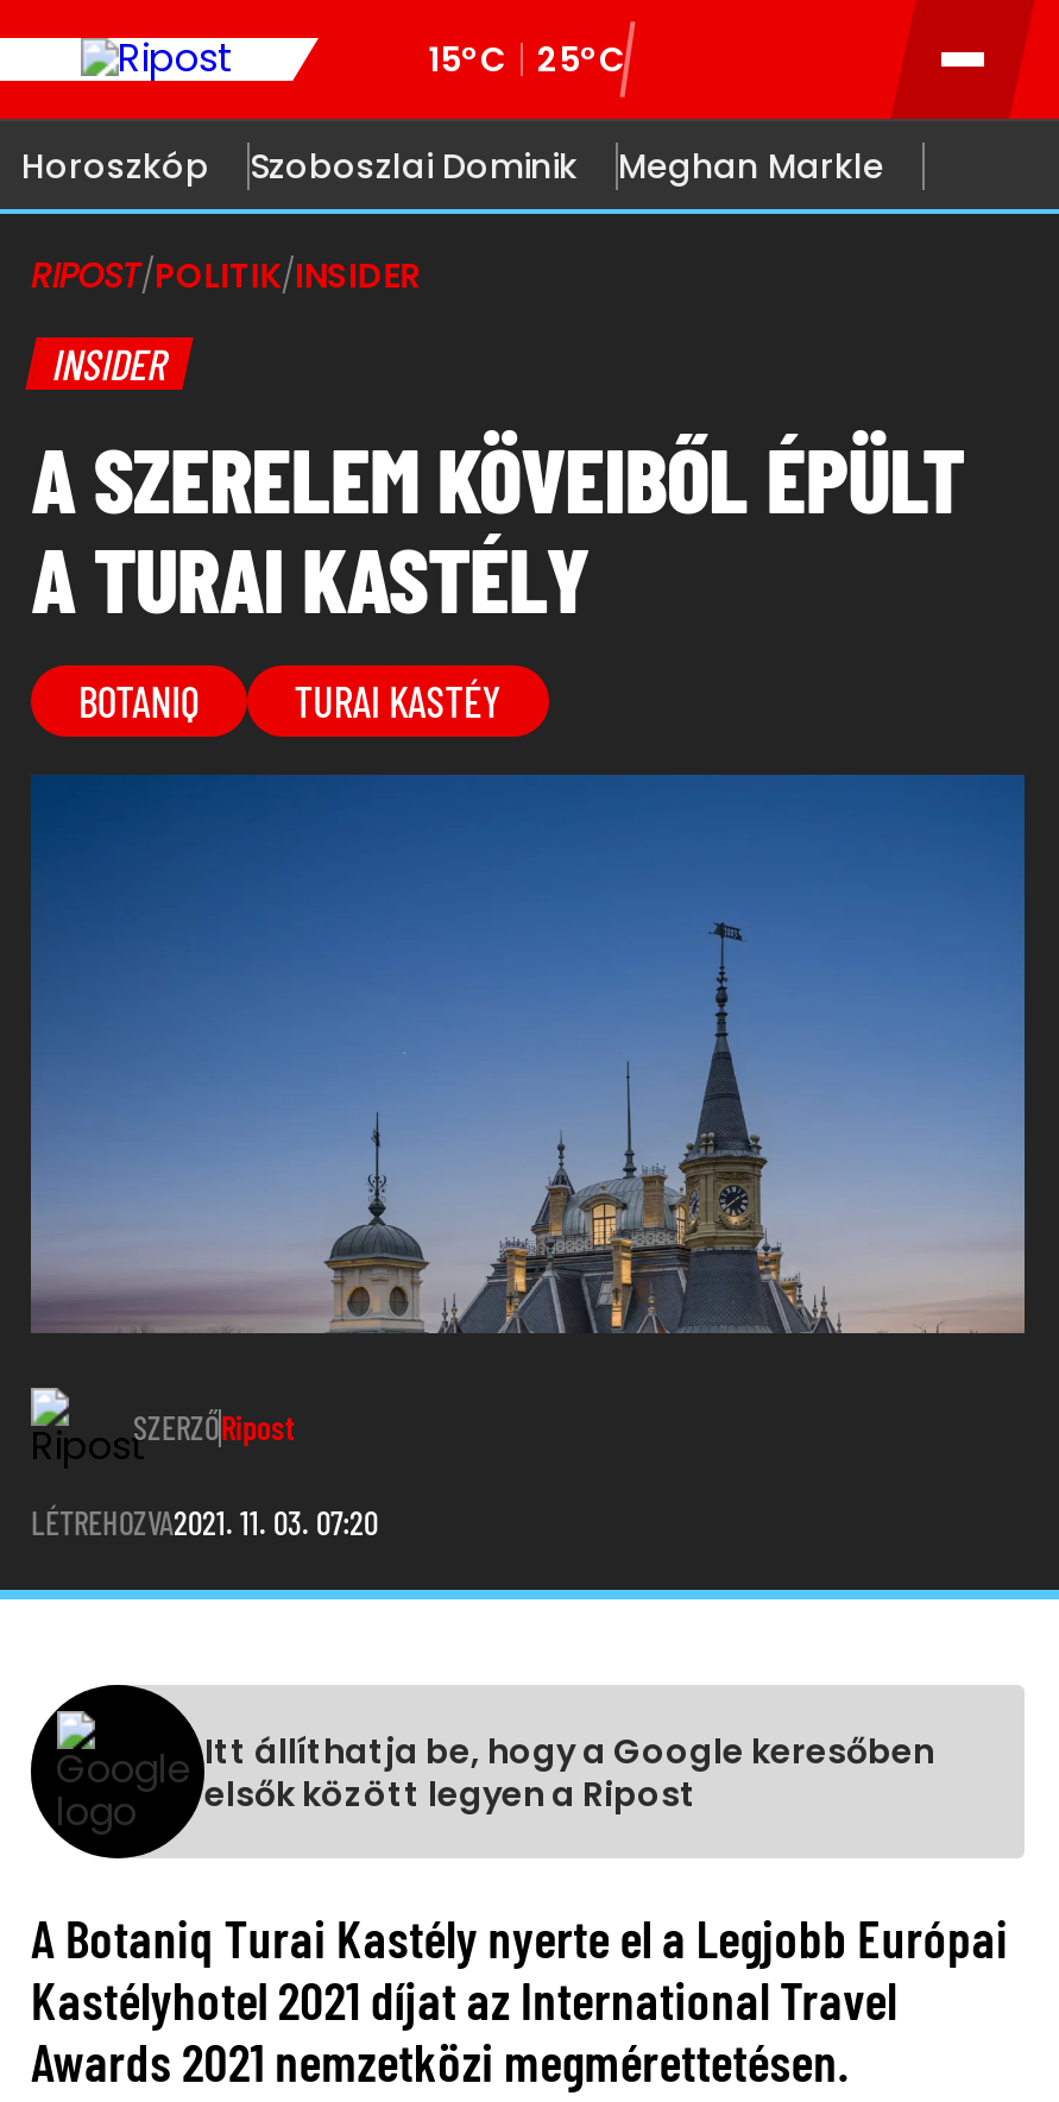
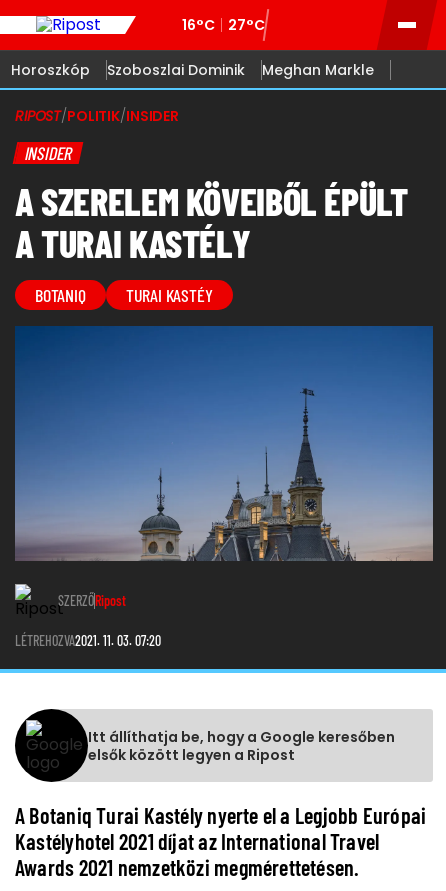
[428,36,625,83] 15°C | 25°C -> [182,15,265,35] 16°C | 27°C

